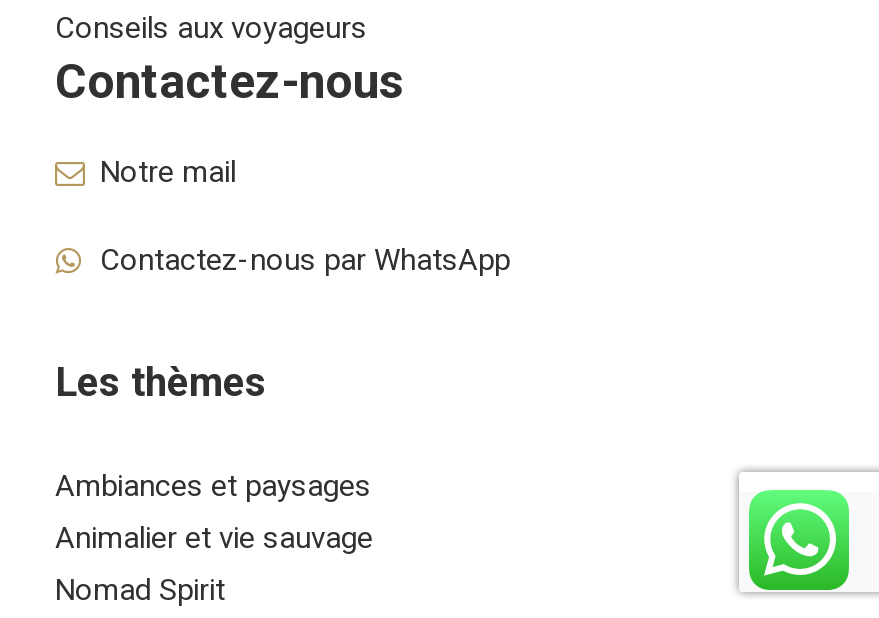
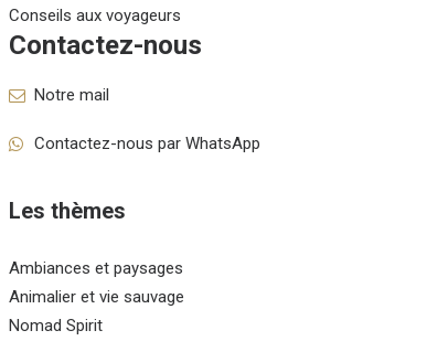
[735,468,873,596] [image] -> none

